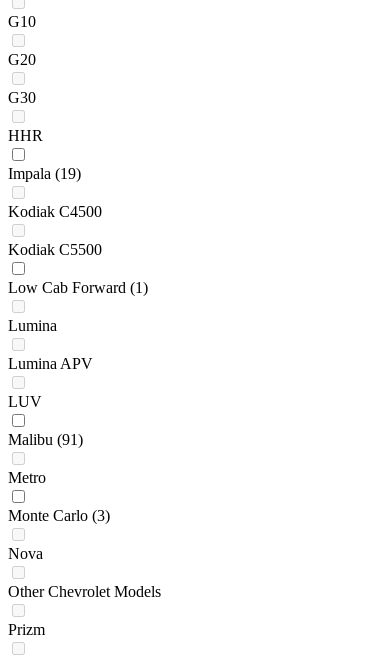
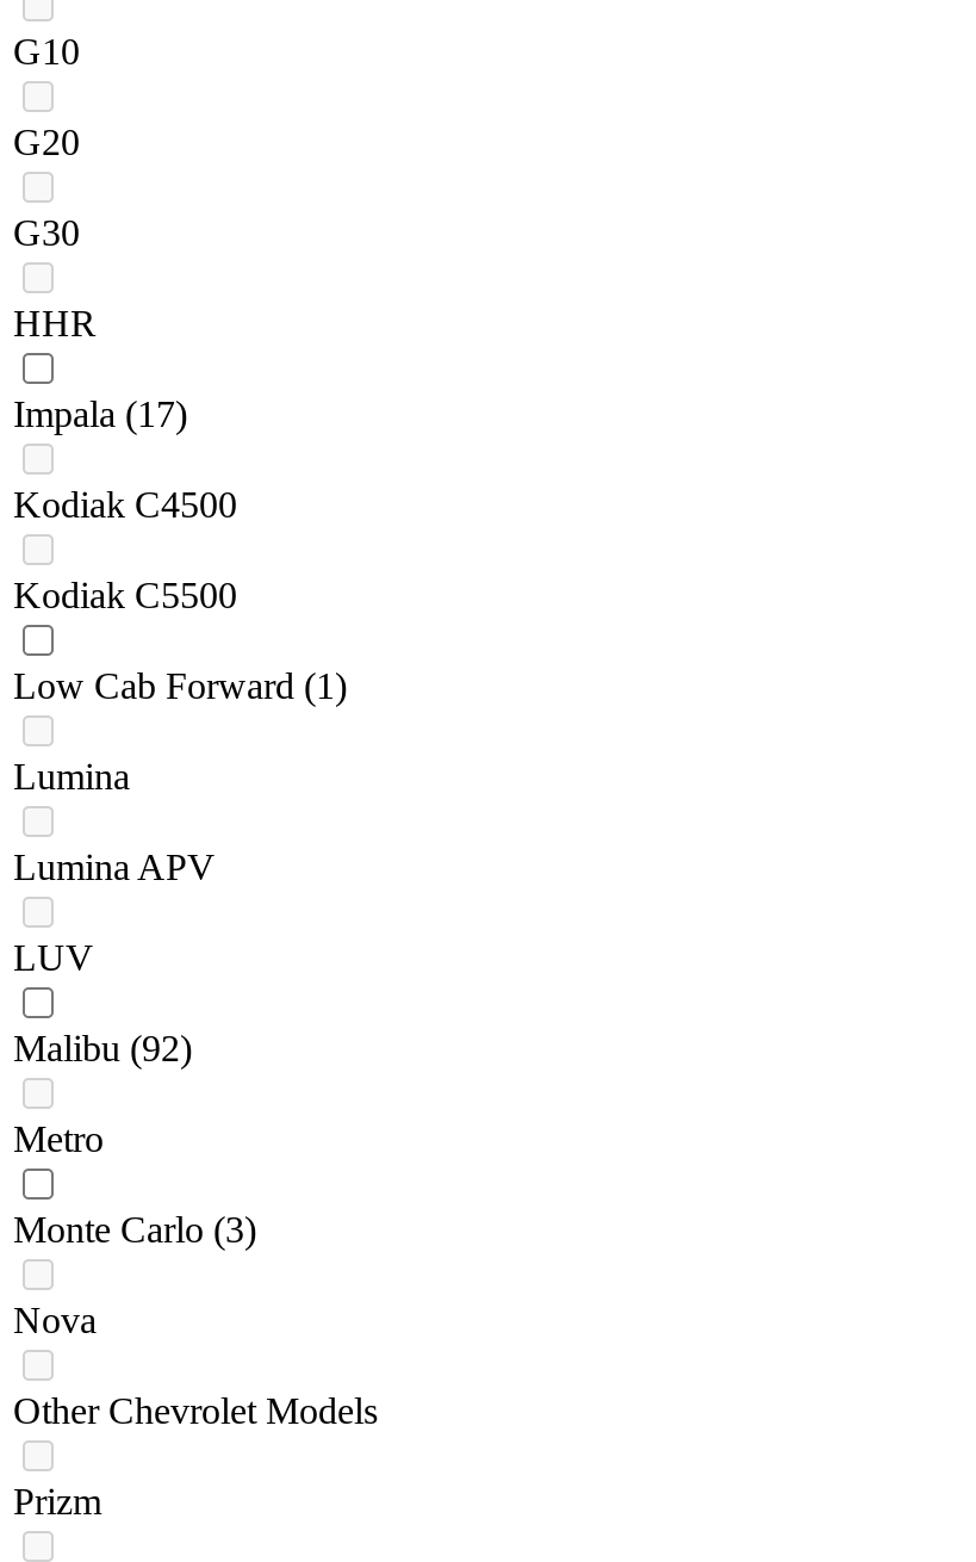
[8,165,81,182] Impala (19) -> [13,394,187,435] Impala (17)
[8,431,83,448] Malibu (91) -> [13,1029,192,1069] Malibu (92)

